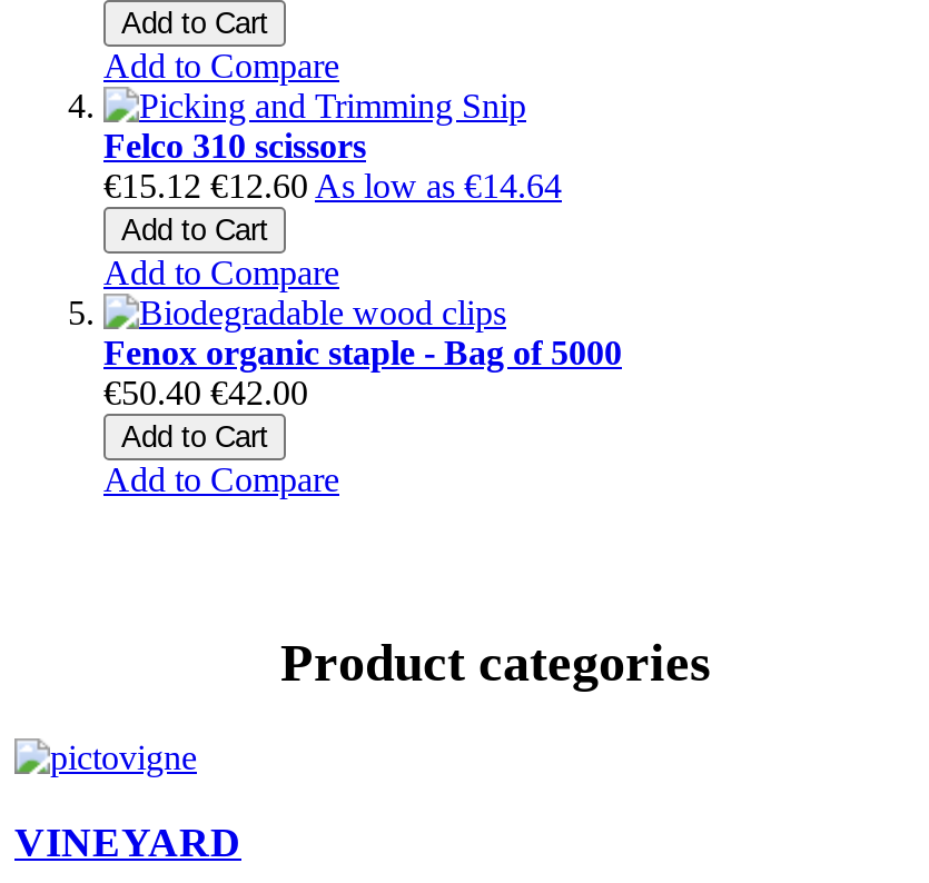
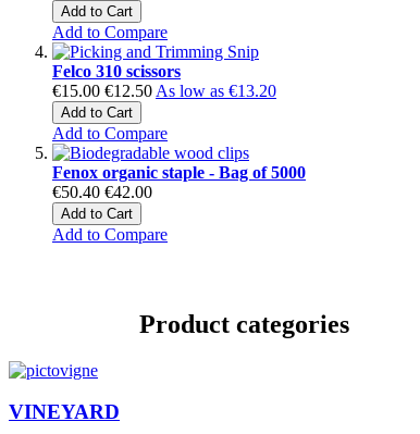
[103,166,562,204] €15.12 €12.60 As low as €14.64 -> [52,81,276,100] €15.00 €12.50 As low as €13.20

